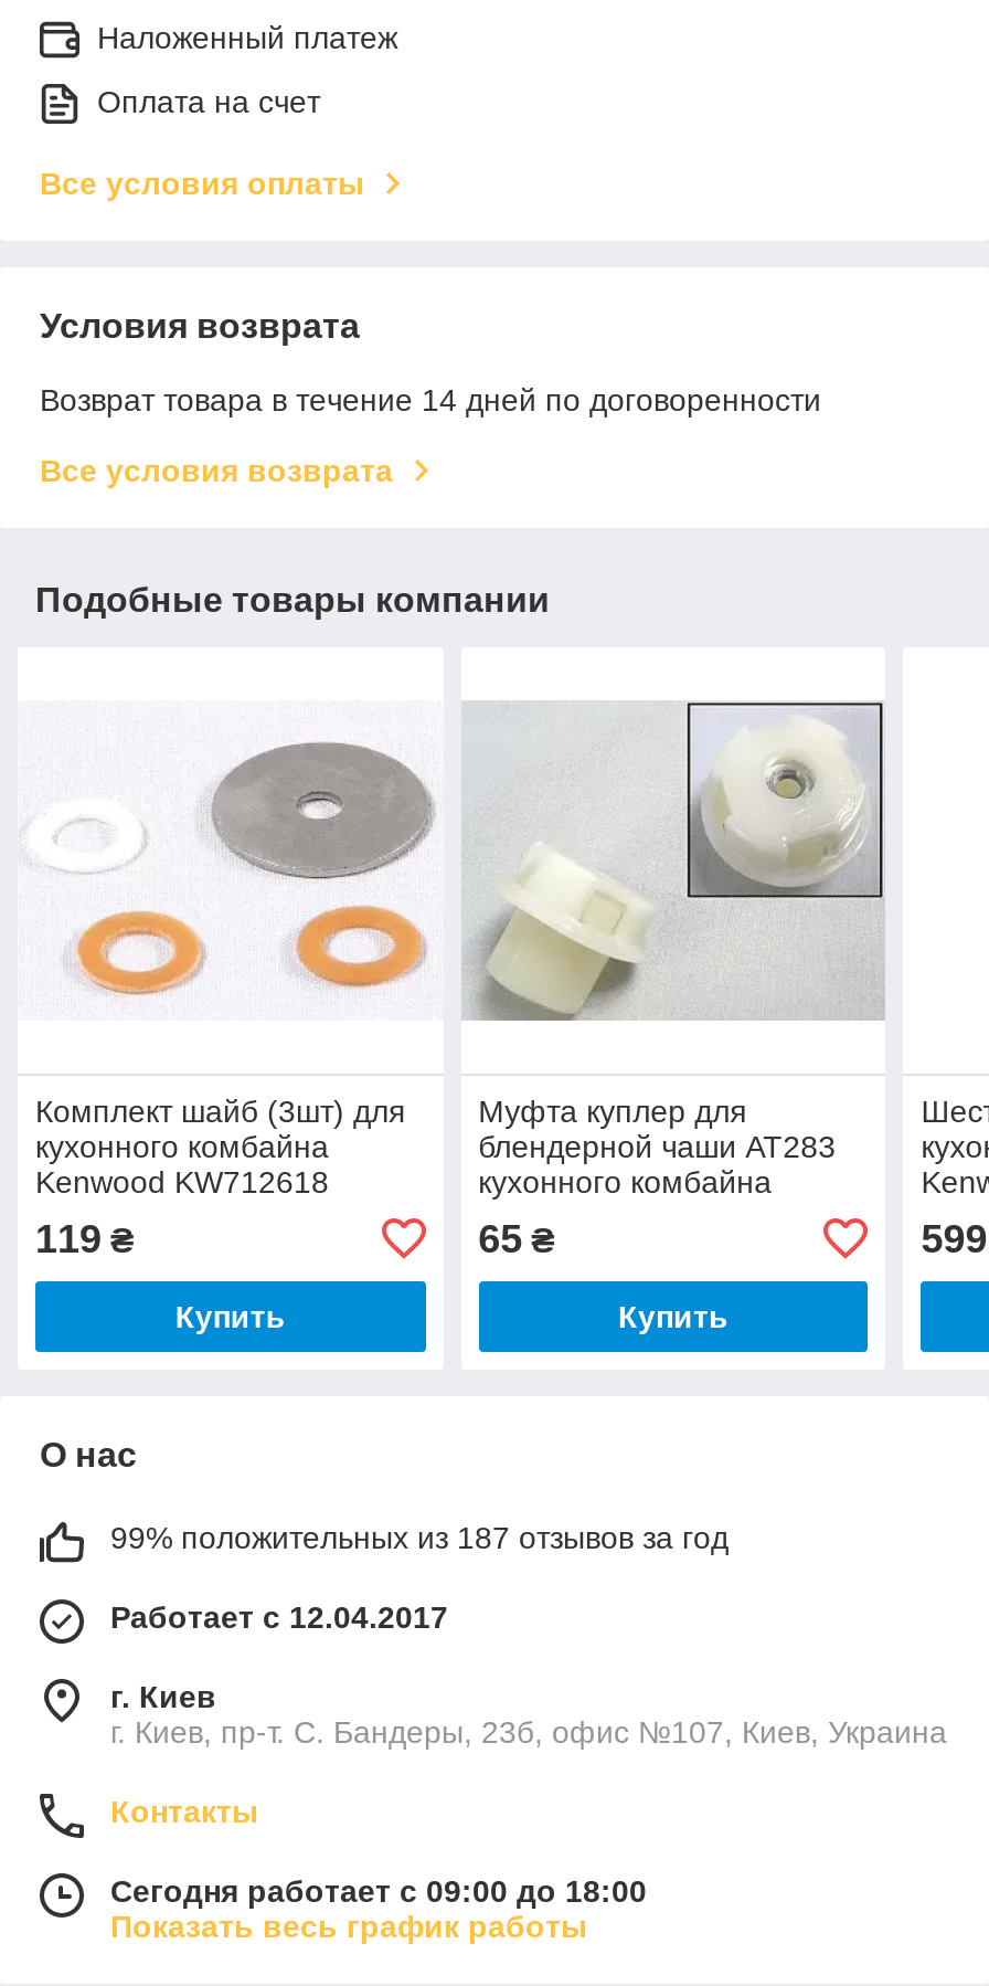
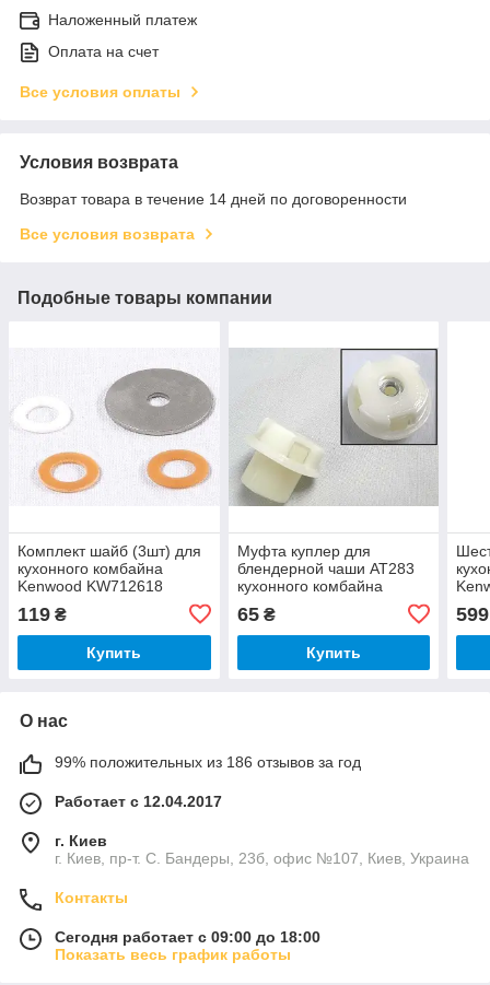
[110,1519,729,1555] 99% положительных из 187 отзывов за год -> [55,753,361,771] 99% положительных из 186 отзывов за год

